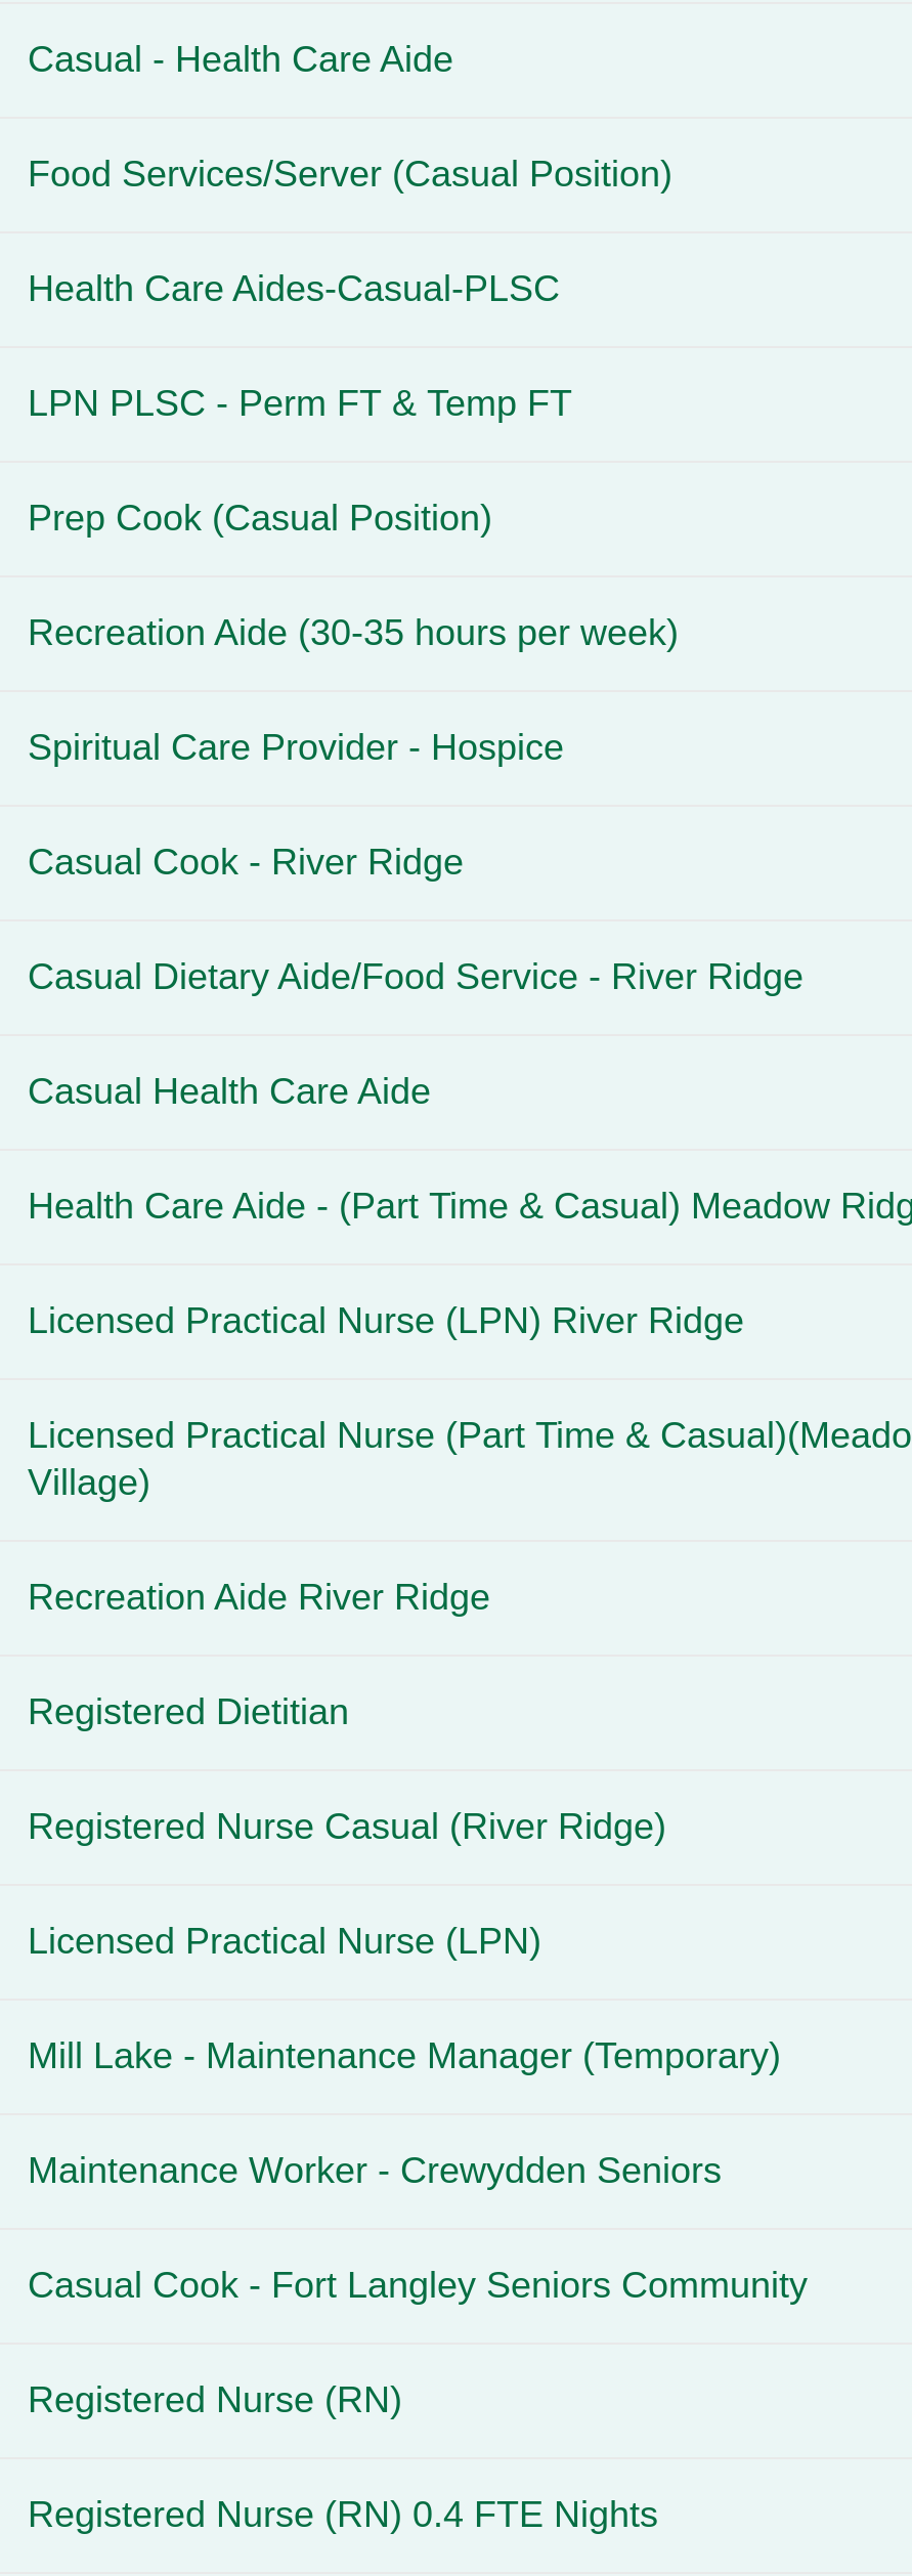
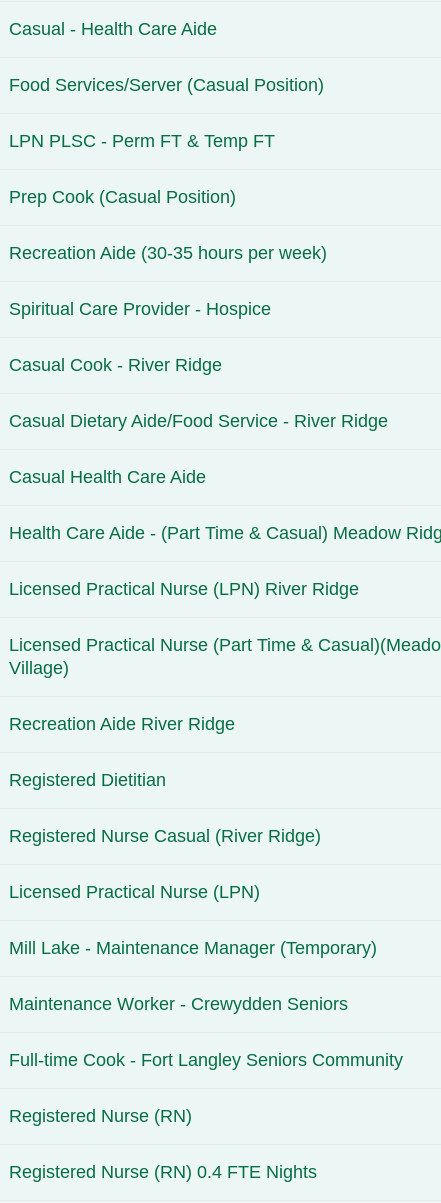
[28,268,560,309] Health Care Aides-Casual-PLSC -> none
[28,2265,808,2306] Casual Cook - Fort Langley Seniors Community -> [9,1050,403,1070] Full-time Cook - Fort Langley Seniors Community

